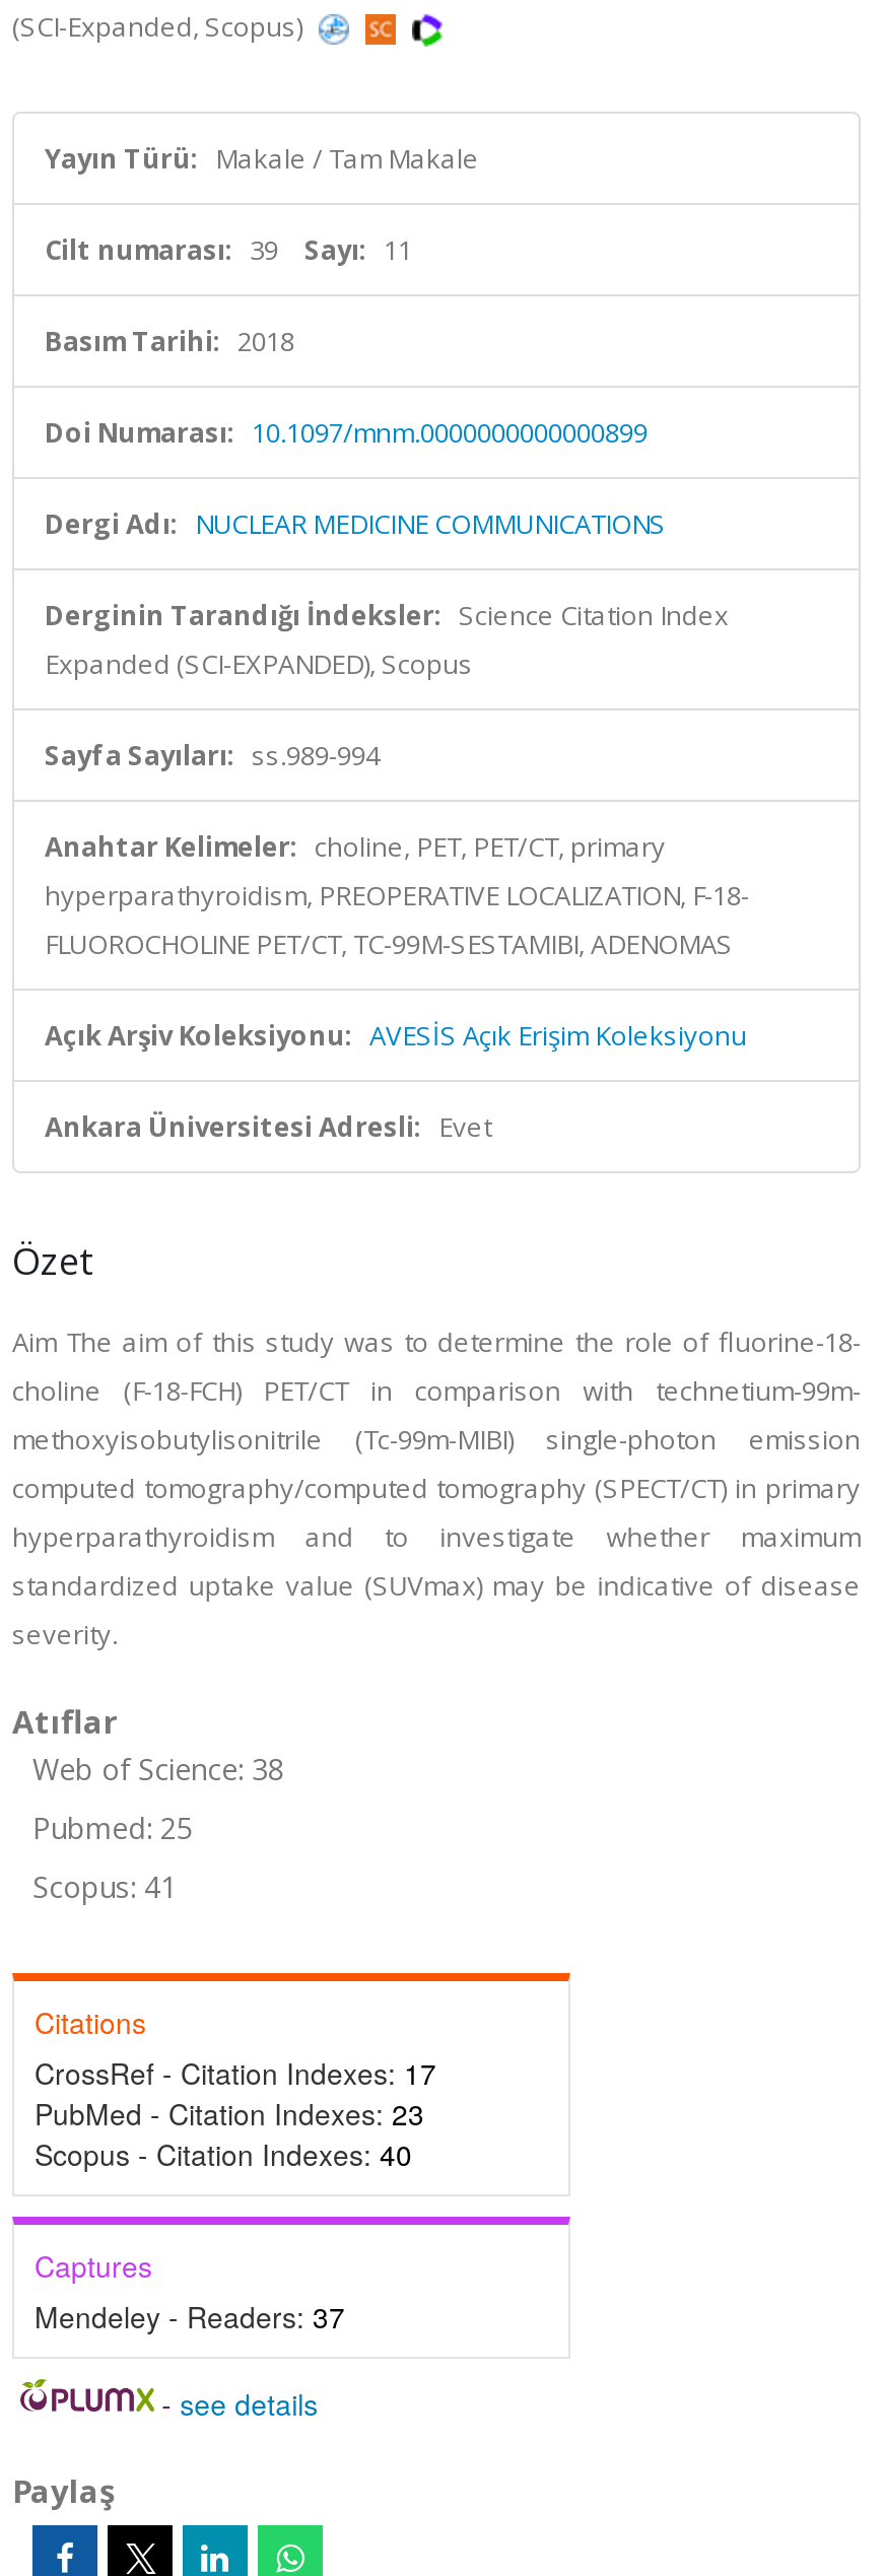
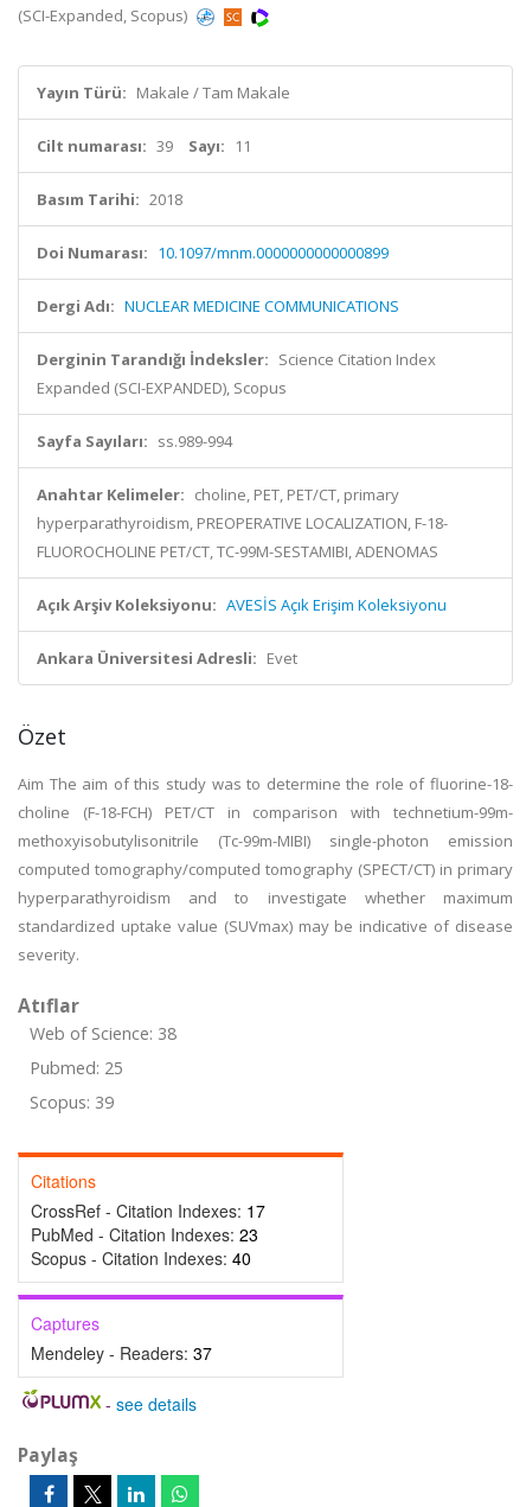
[32,1868,177,1906] Scopus: 41 -> [30,1091,114,1113] Scopus: 39

